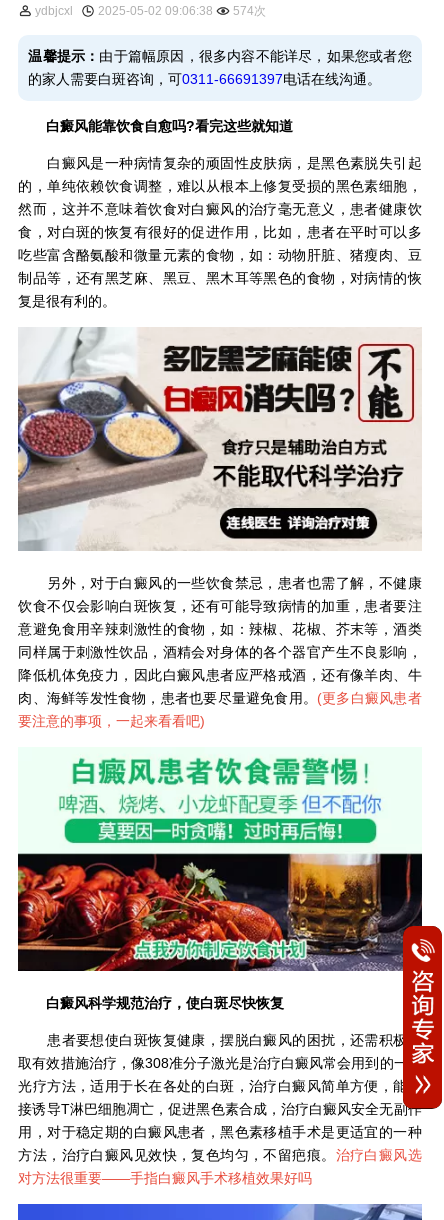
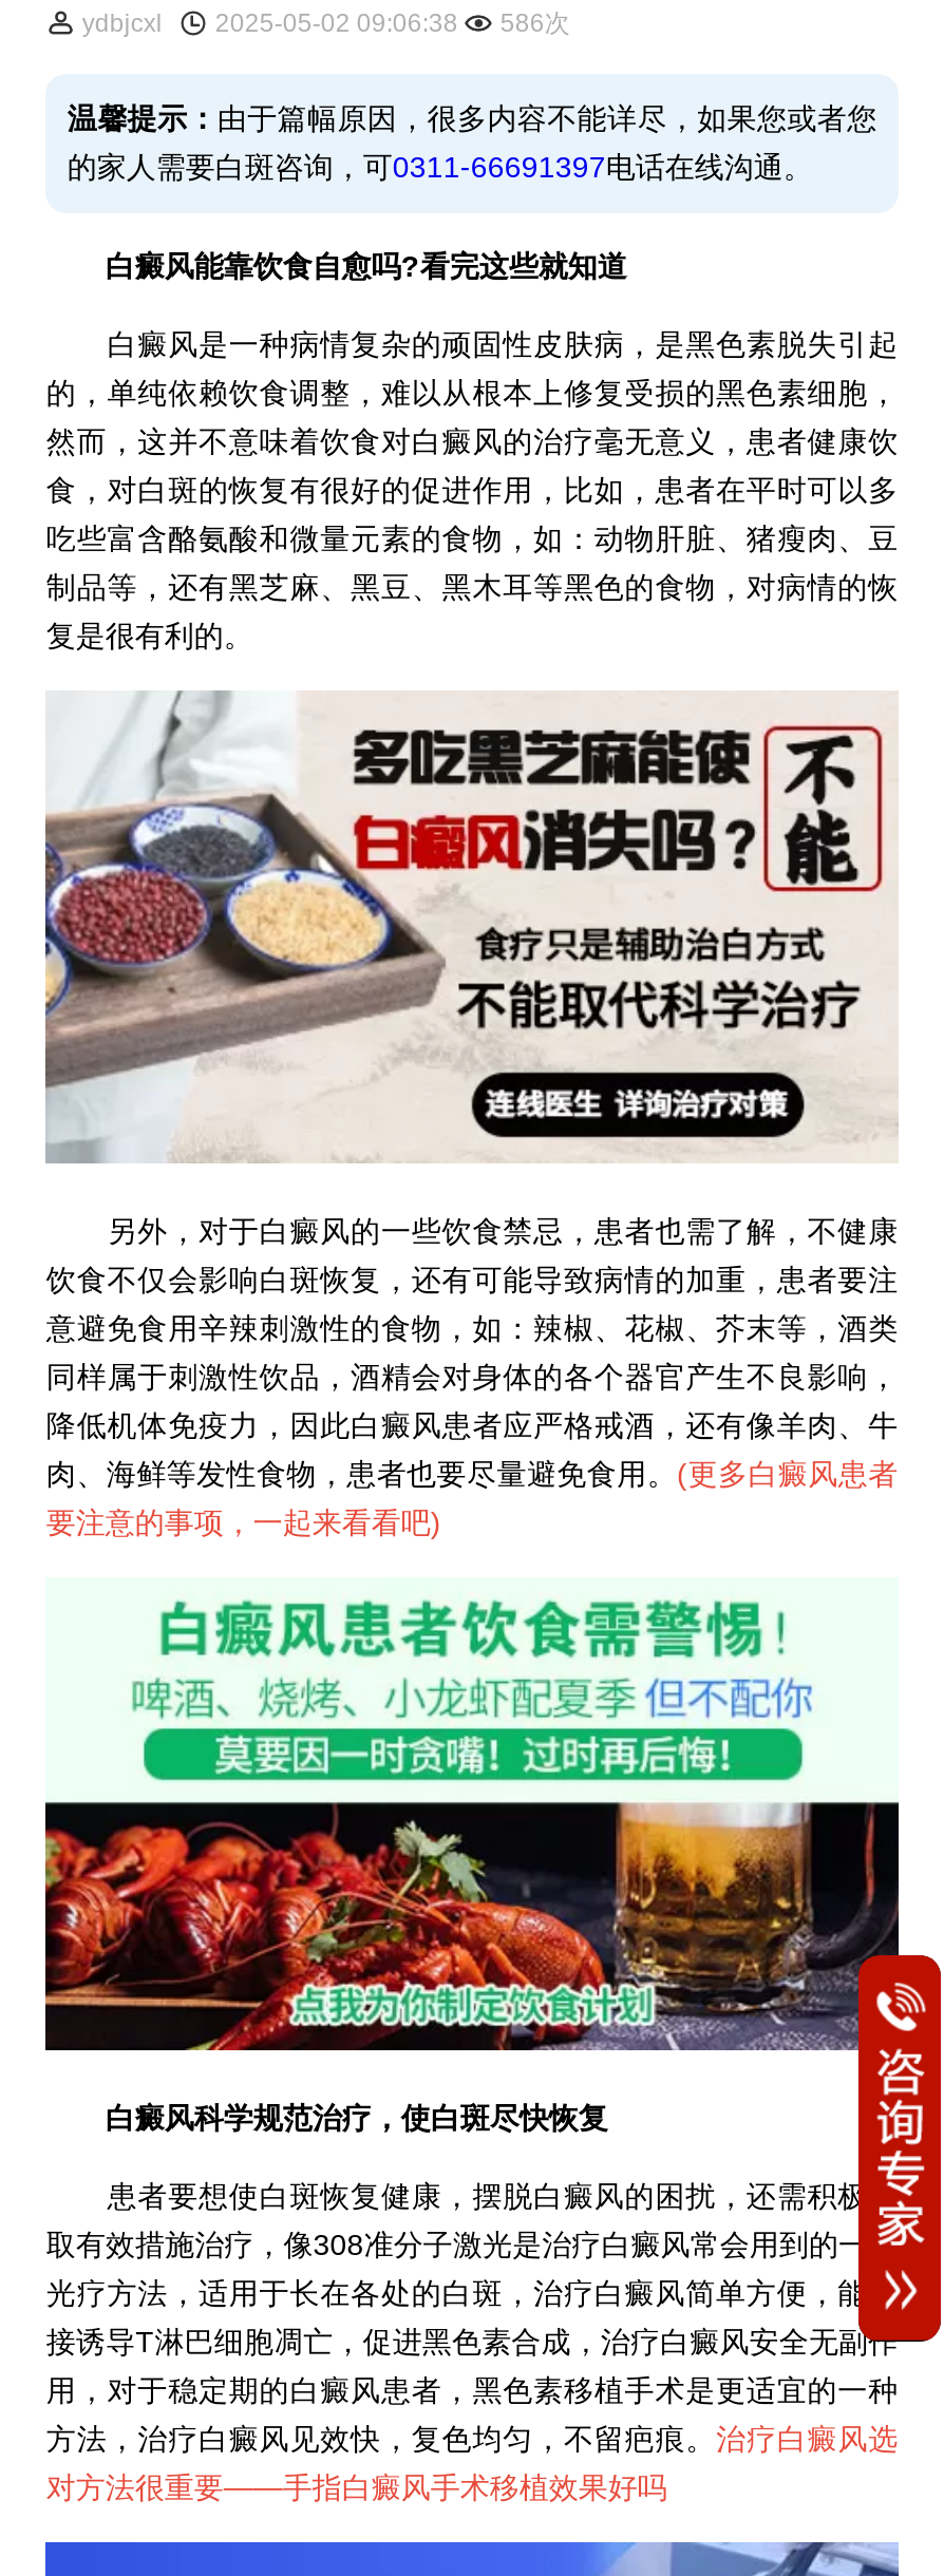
[32,4,266,18] ydbjcxl 2025-05-02 09:06:38 574次 -> [76,8,570,38] ydbjcxl 2025-05-02 09:06:38 586次

